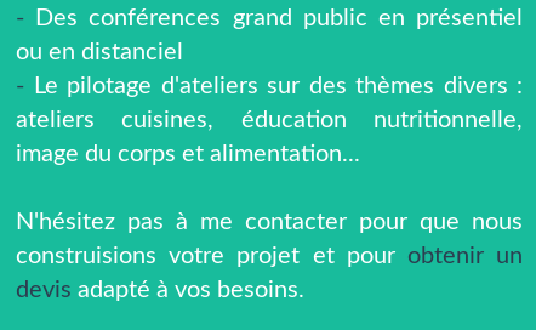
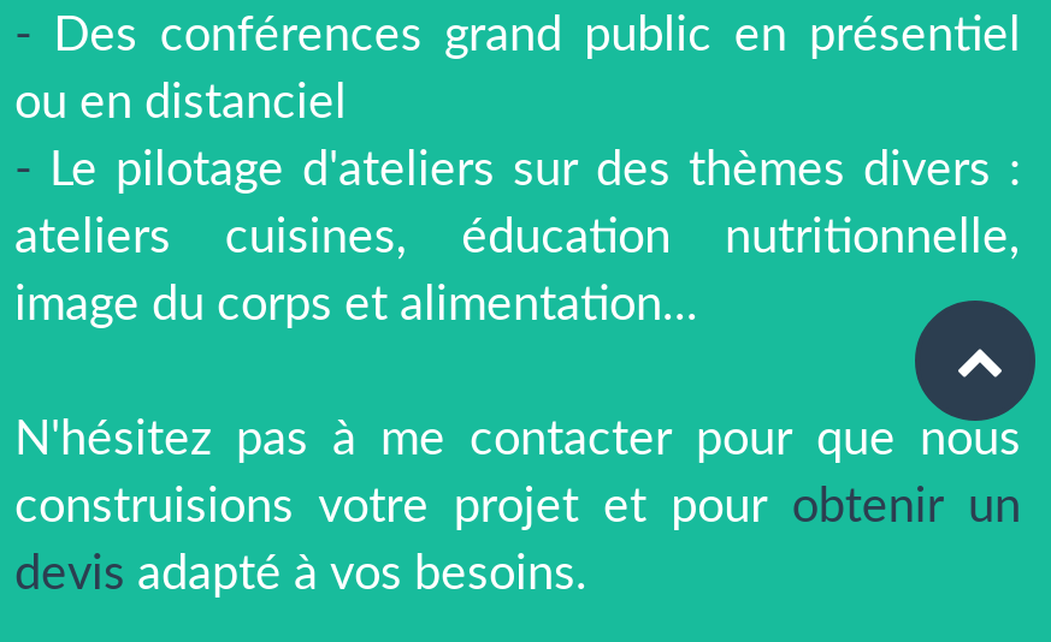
none -> [913,298,1038,411] [image]

